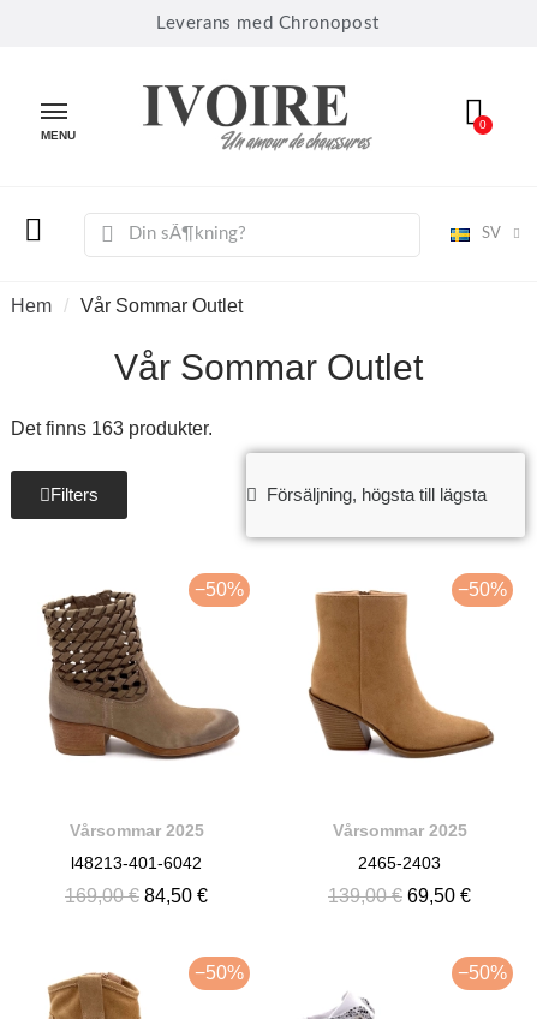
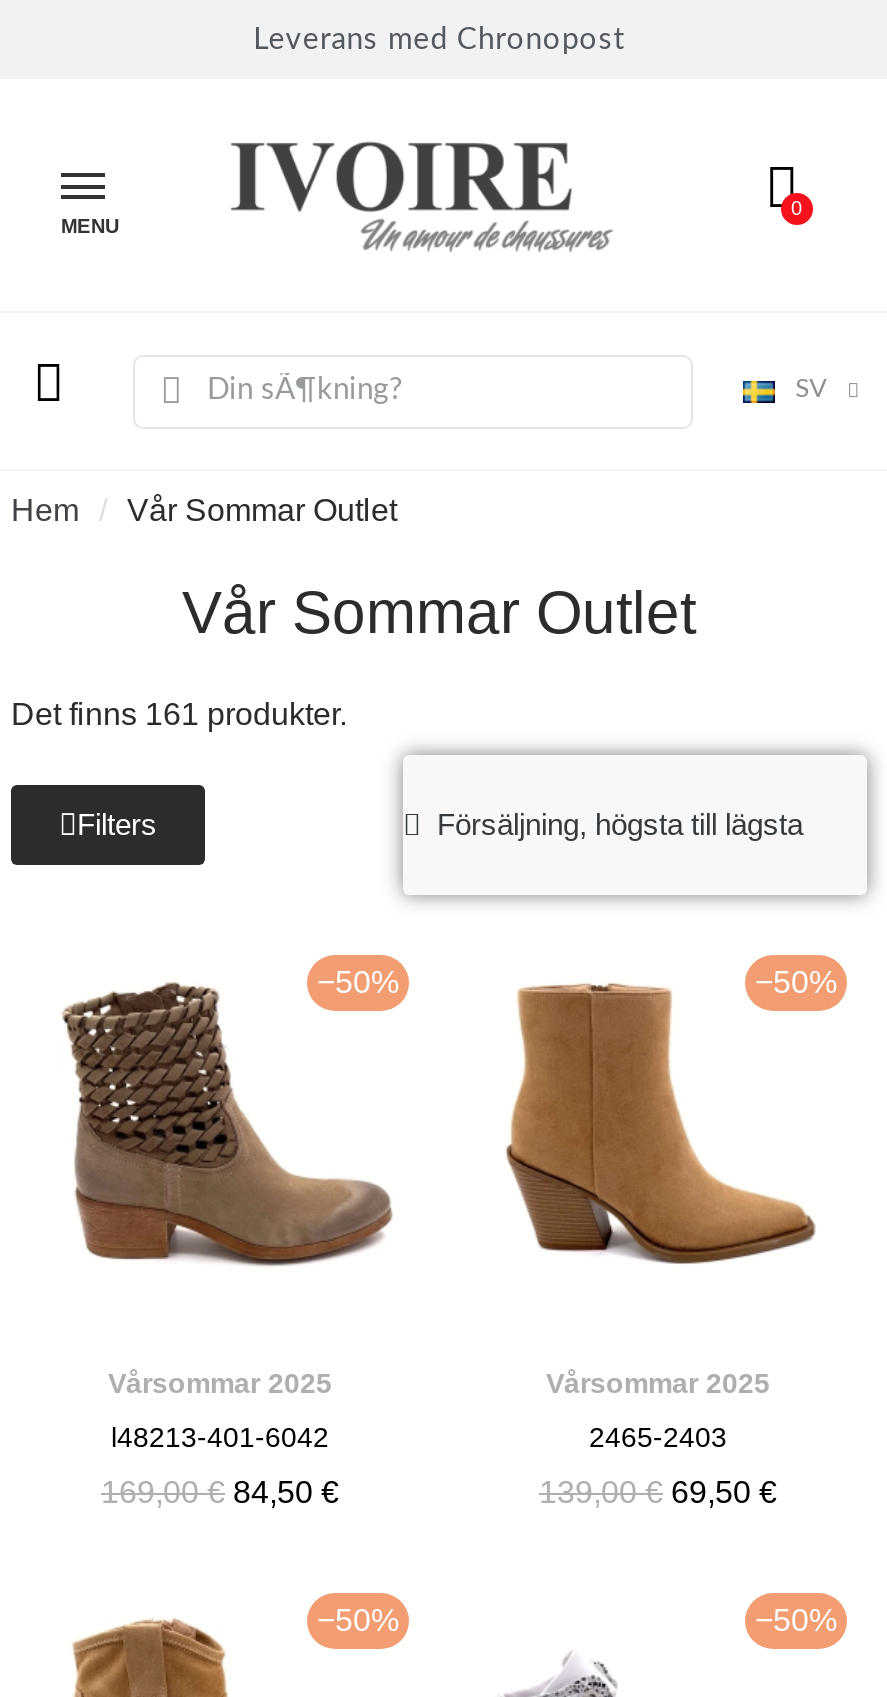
[11,418,213,438] Det finns 163 produkter. -> [11,696,347,730] Det finns 161 produkter.

